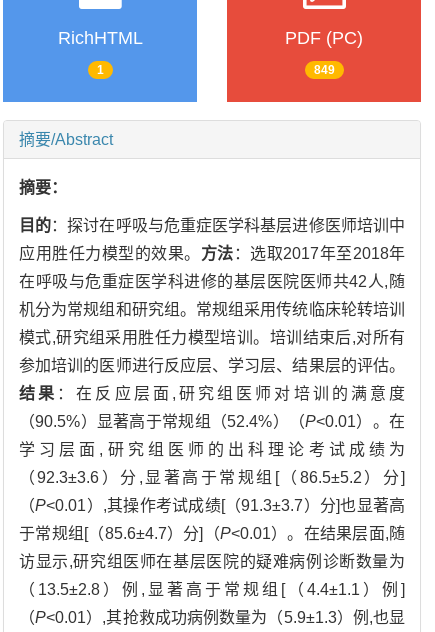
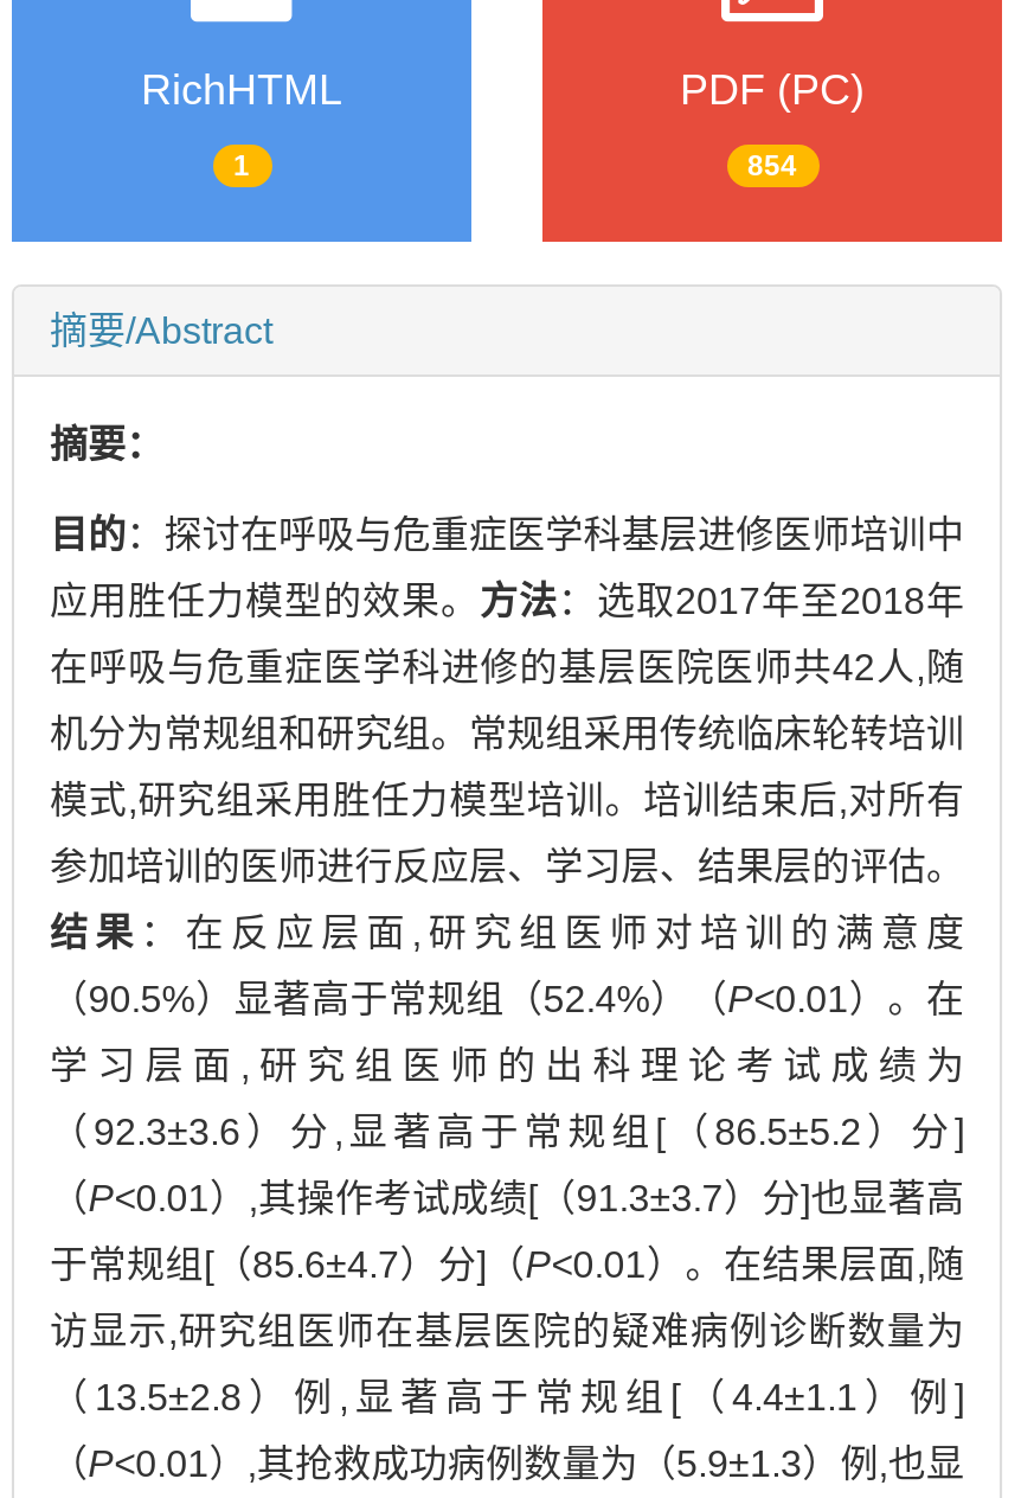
[313,63,334,77] 849 -> [747,151,797,184] 854

